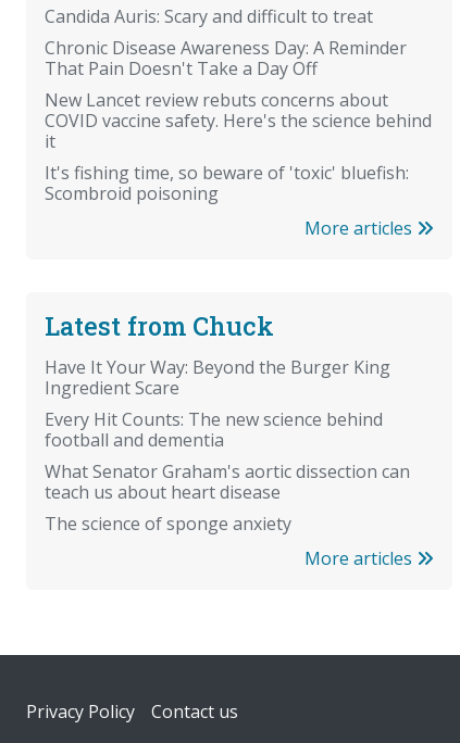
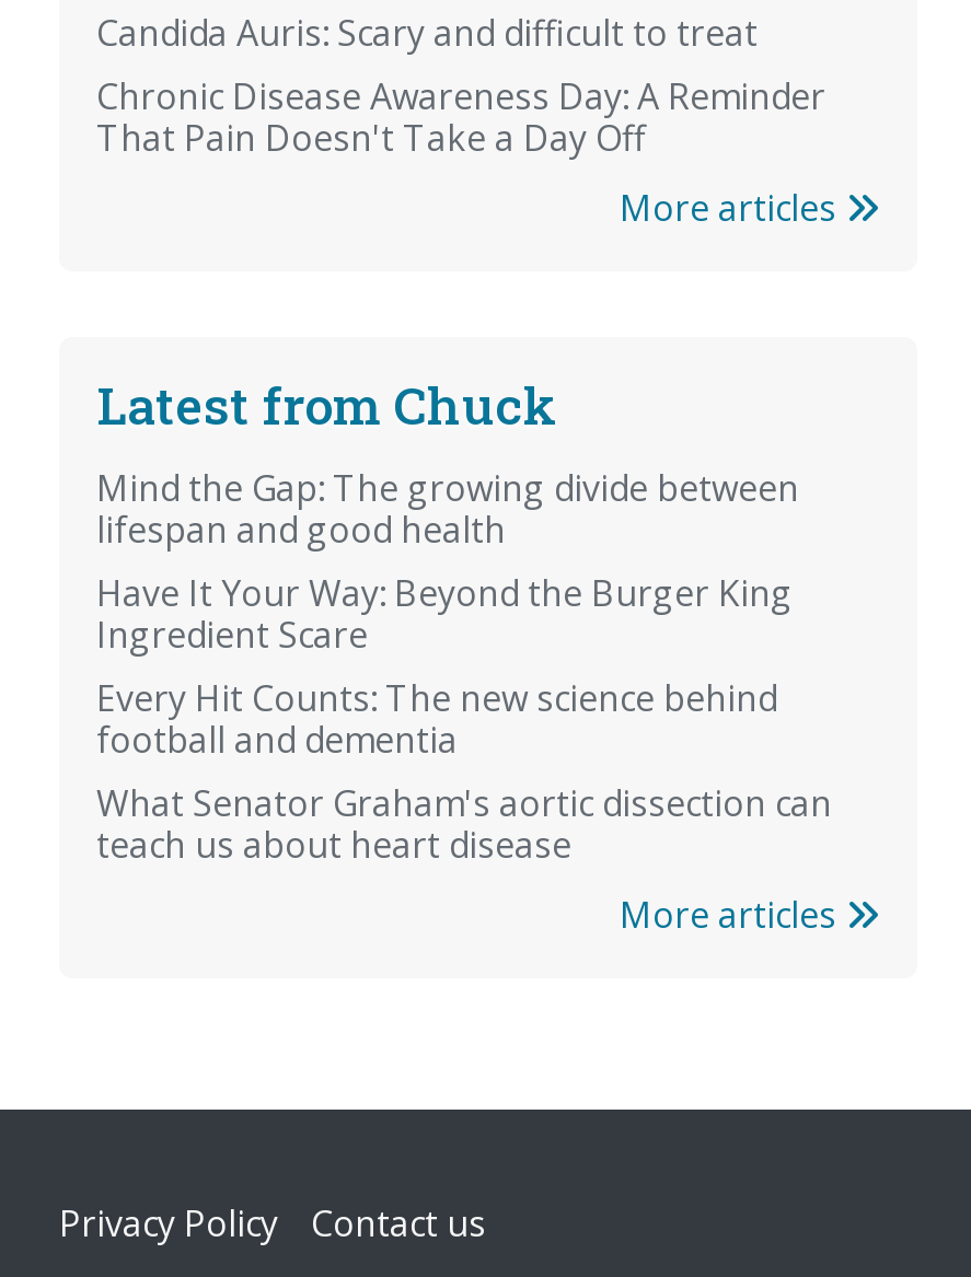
[45,88,432,206] New Lancet review rebuts concerns about | COVID vaccine safety. Here's the science behind | it | It's fishing time, so beware of 'toxic' bluefish: | Scombroid poisoning -> none
moved [45,217,417,343] -> [96,185,845,439]: More articles | Latest from Chuck
none -> [96,465,799,555] Mind the Gap: The growing divide between | lifespan and good health
[45,512,291,536] The science of sponge anxiety -> none

